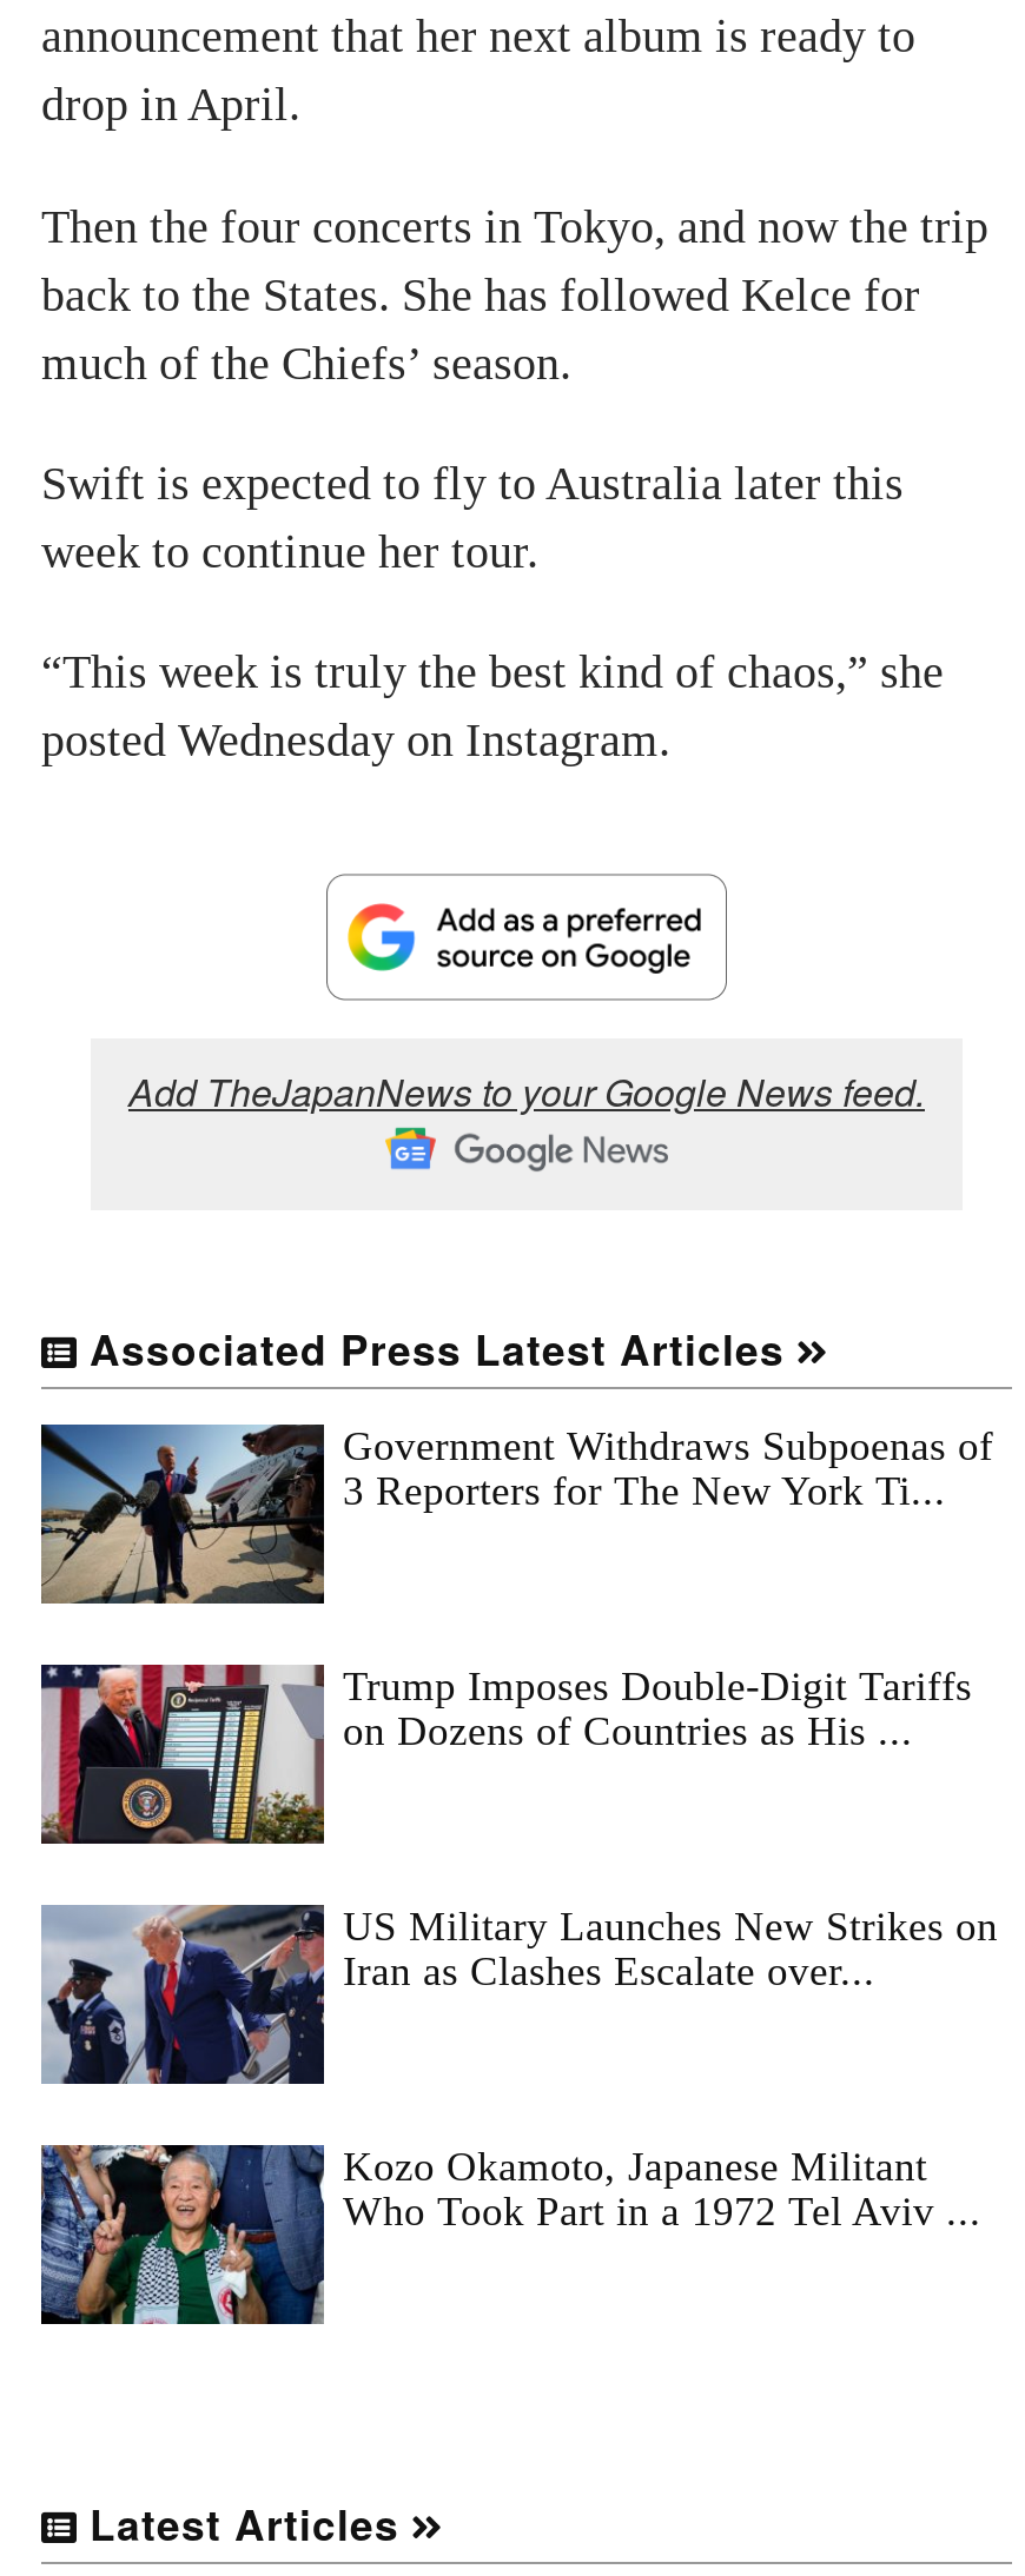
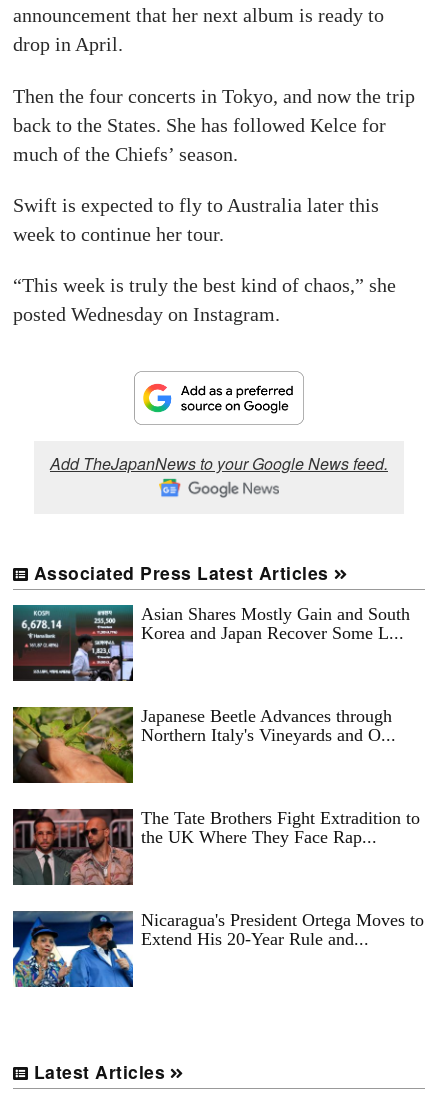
[39,1422,993,1606] [image] | Government Withdraws Subpoenas of | 3 Reporters for The New York Ti... -> [12,604,410,682] [image] | Asian Shares Mostly Gain and South | Korea and Japan Recover Some L...
[39,1662,972,1846] [image] | Trump Imposes Double-Digit Tariffs | on Dozens of Countries as His ... -> [12,706,396,784] [image] | Japanese Beetle Advances through | Northern Italy's Vineyards and O...
[41,1903,998,2086] [image] | US Military Launches New Strikes on | Iran as Clashes Escalate over... -> [12,808,420,886] [image] | The Tate Brothers Fight Extradition to | the UK Where They Face Rap...
[39,2143,981,2326] [image] | Kozo Okamoto, Japanese Militant | Who Took Part in a 1972 Tel Aviv ... -> [12,910,424,988] [image] | Nicaragua's President Ortega Moves to | Extend His 20-Year Rule and...

